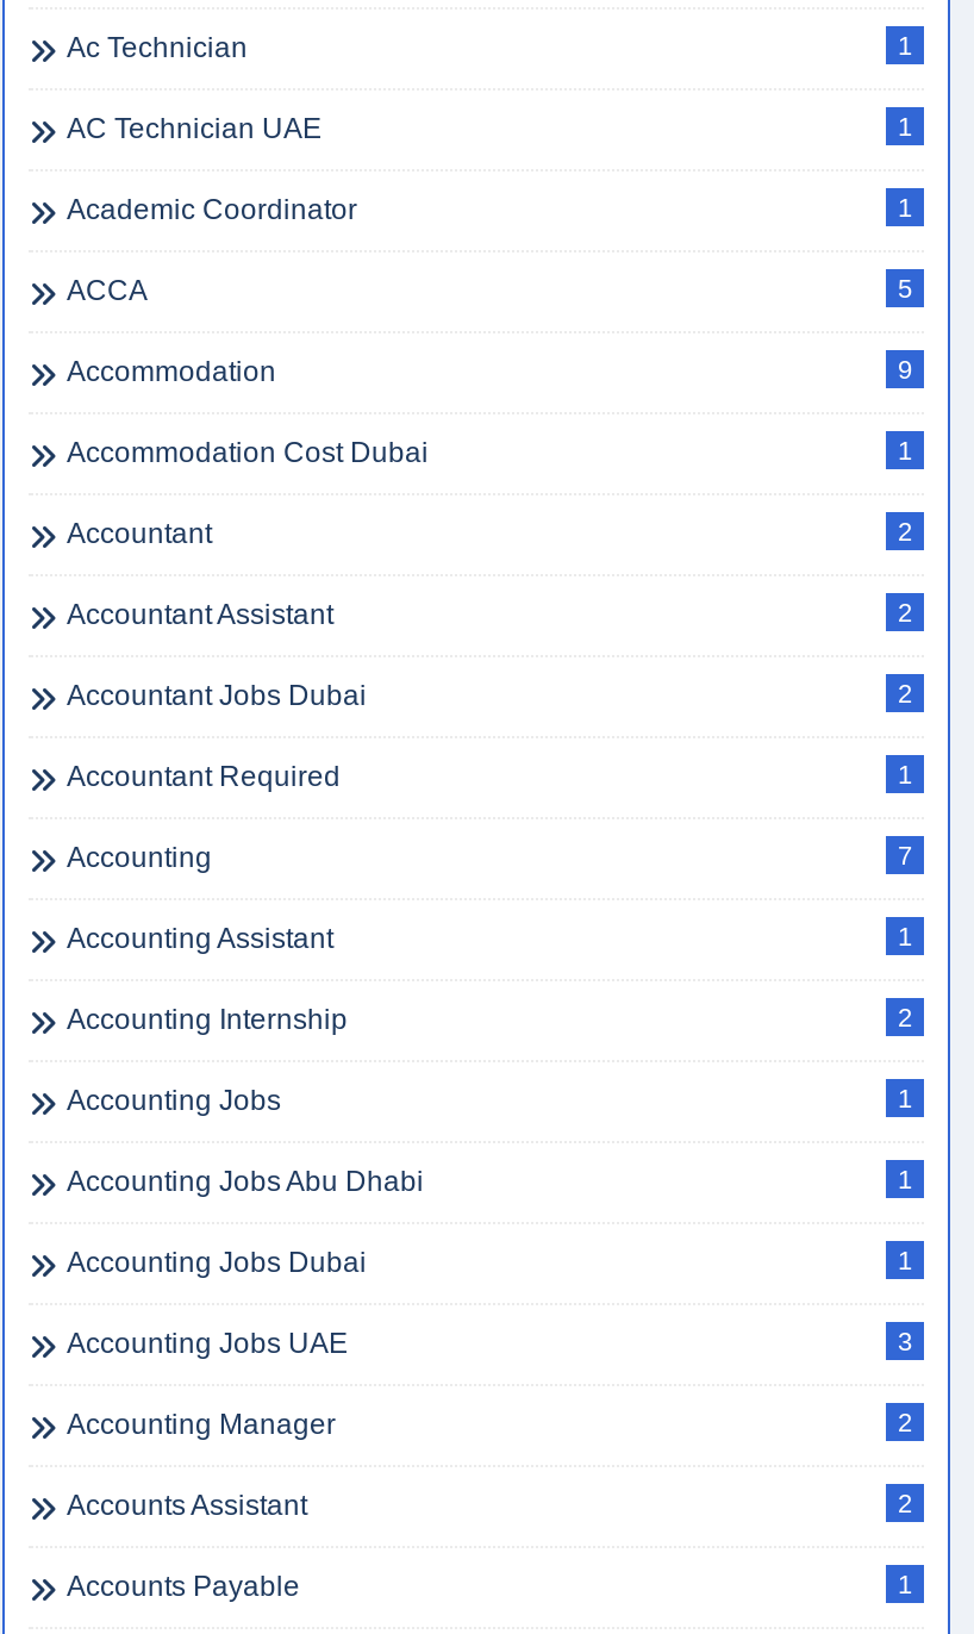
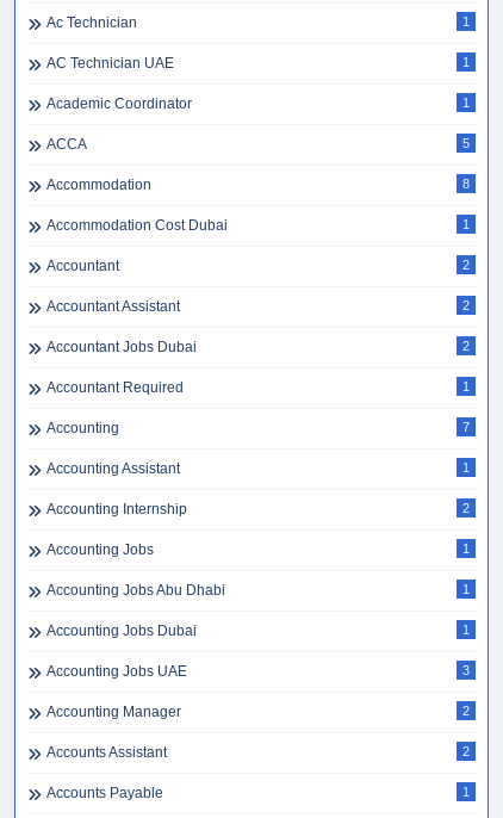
[898,355,912,383] 9 -> [462,176,470,191] 8

